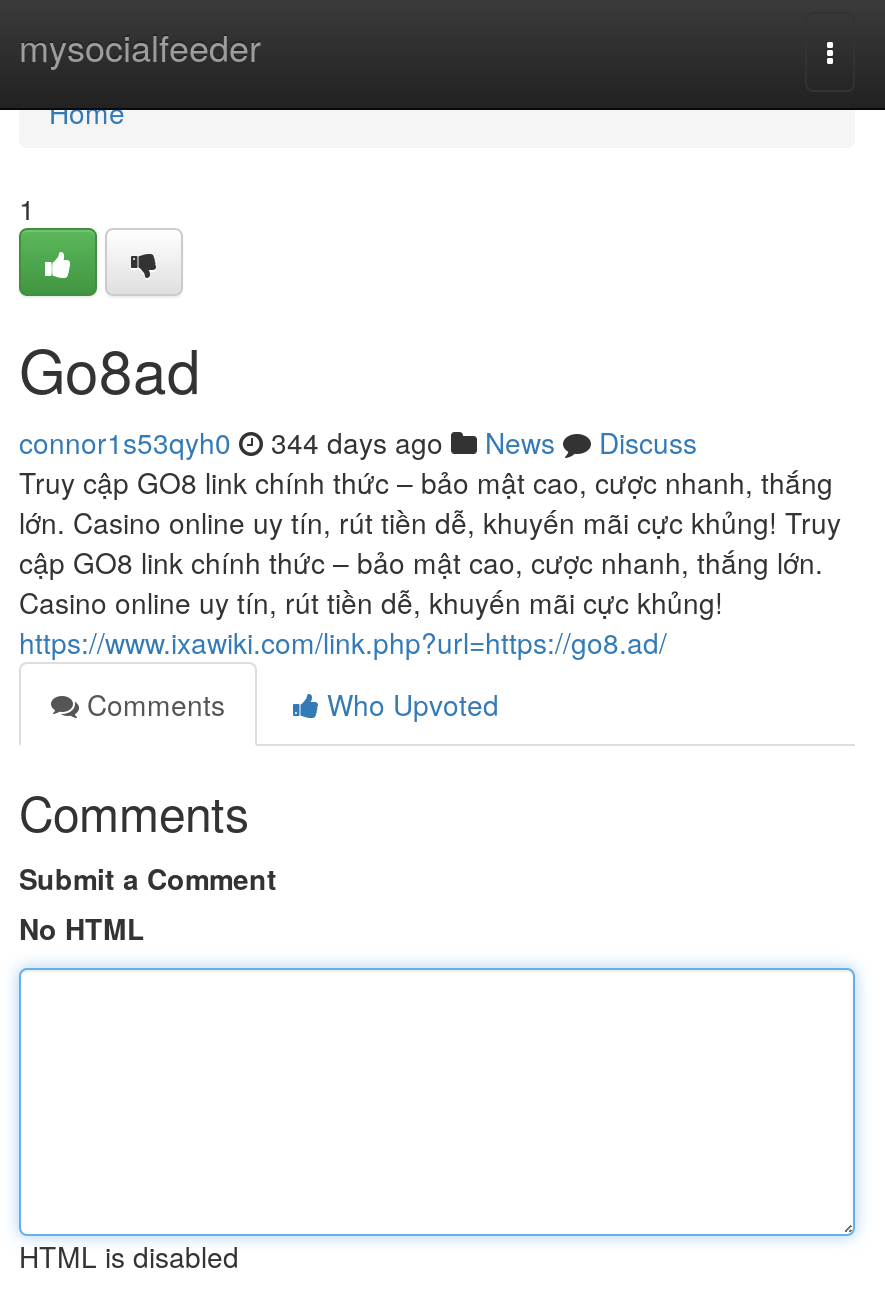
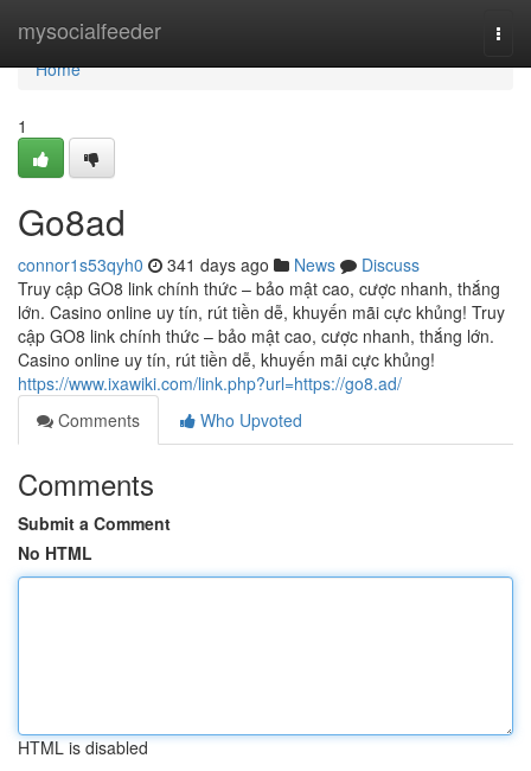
[19,422,697,462] connor1s53qyh0 344 days ago News Discuss -> [18,253,420,276] connor1s53qyh0 341 days ago News Discuss

